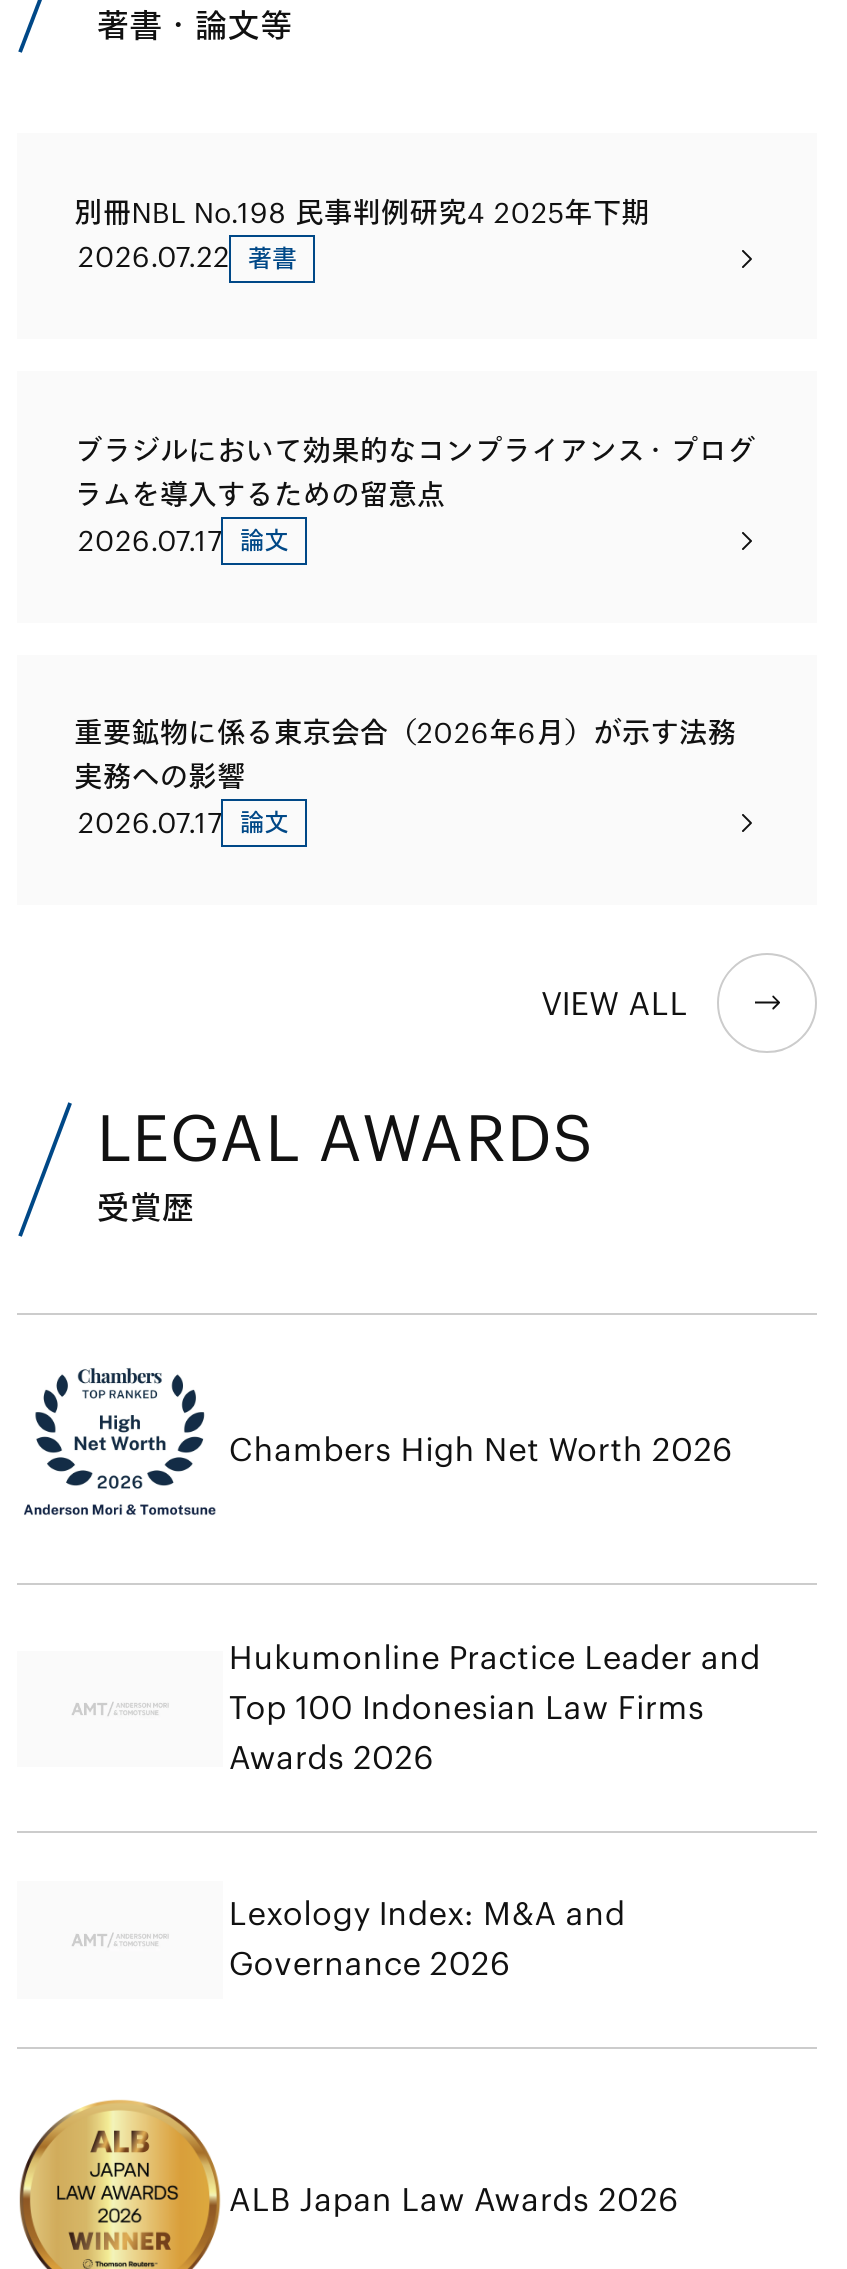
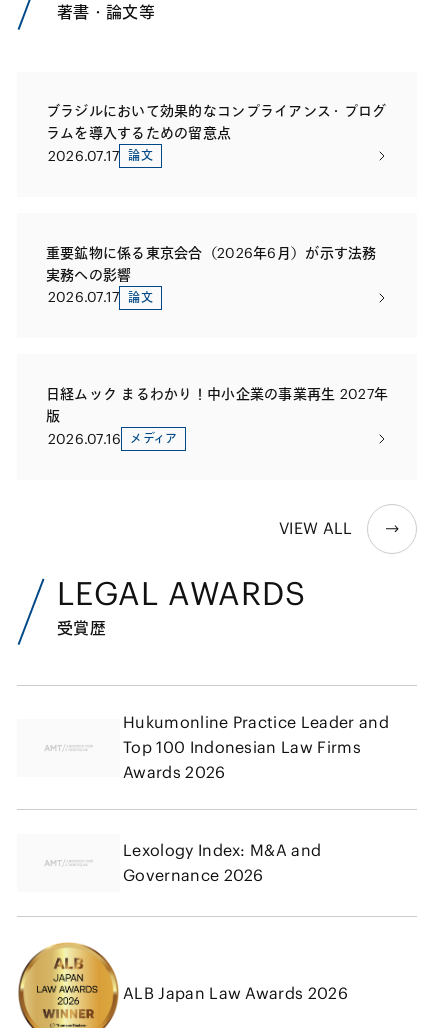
[74,194,650,275] 別冊NBL No.198 民事判例研究4 2025年下期 | 2026.07.22 著書 -> none
none -> [46,385,388,448] 日経ムック まるわかり！中小企業の事業再生 2027年 | 版 | 2026.07.16 メディア
moved [541,982,688,1022] -> [279,518,353,538]: VIEW ALL
moved [97,1098,594,1228] -> [57,573,306,638]: LEGAL AWARDS | 受賞歴
[23,1366,733,1516] [image] | Chambers High Net Worth 2026 -> none

